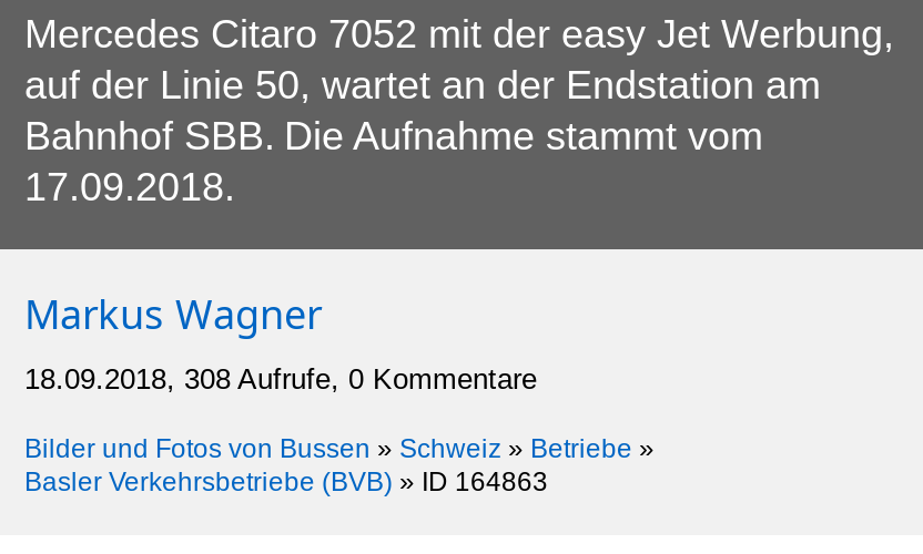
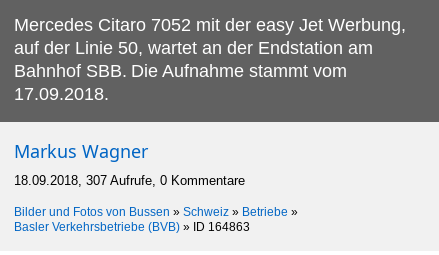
[24,363,537,396] 18.09.2018, 308 Aufrufe, 0 Kommentare -> [14,173,245,188] 18.09.2018, 307 Aufrufe, 0 Kommentare

